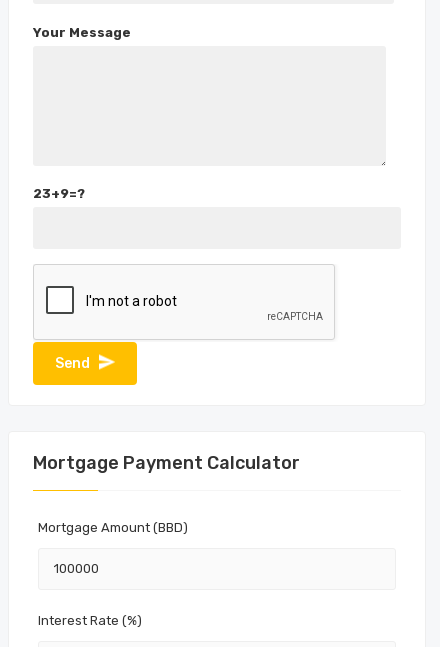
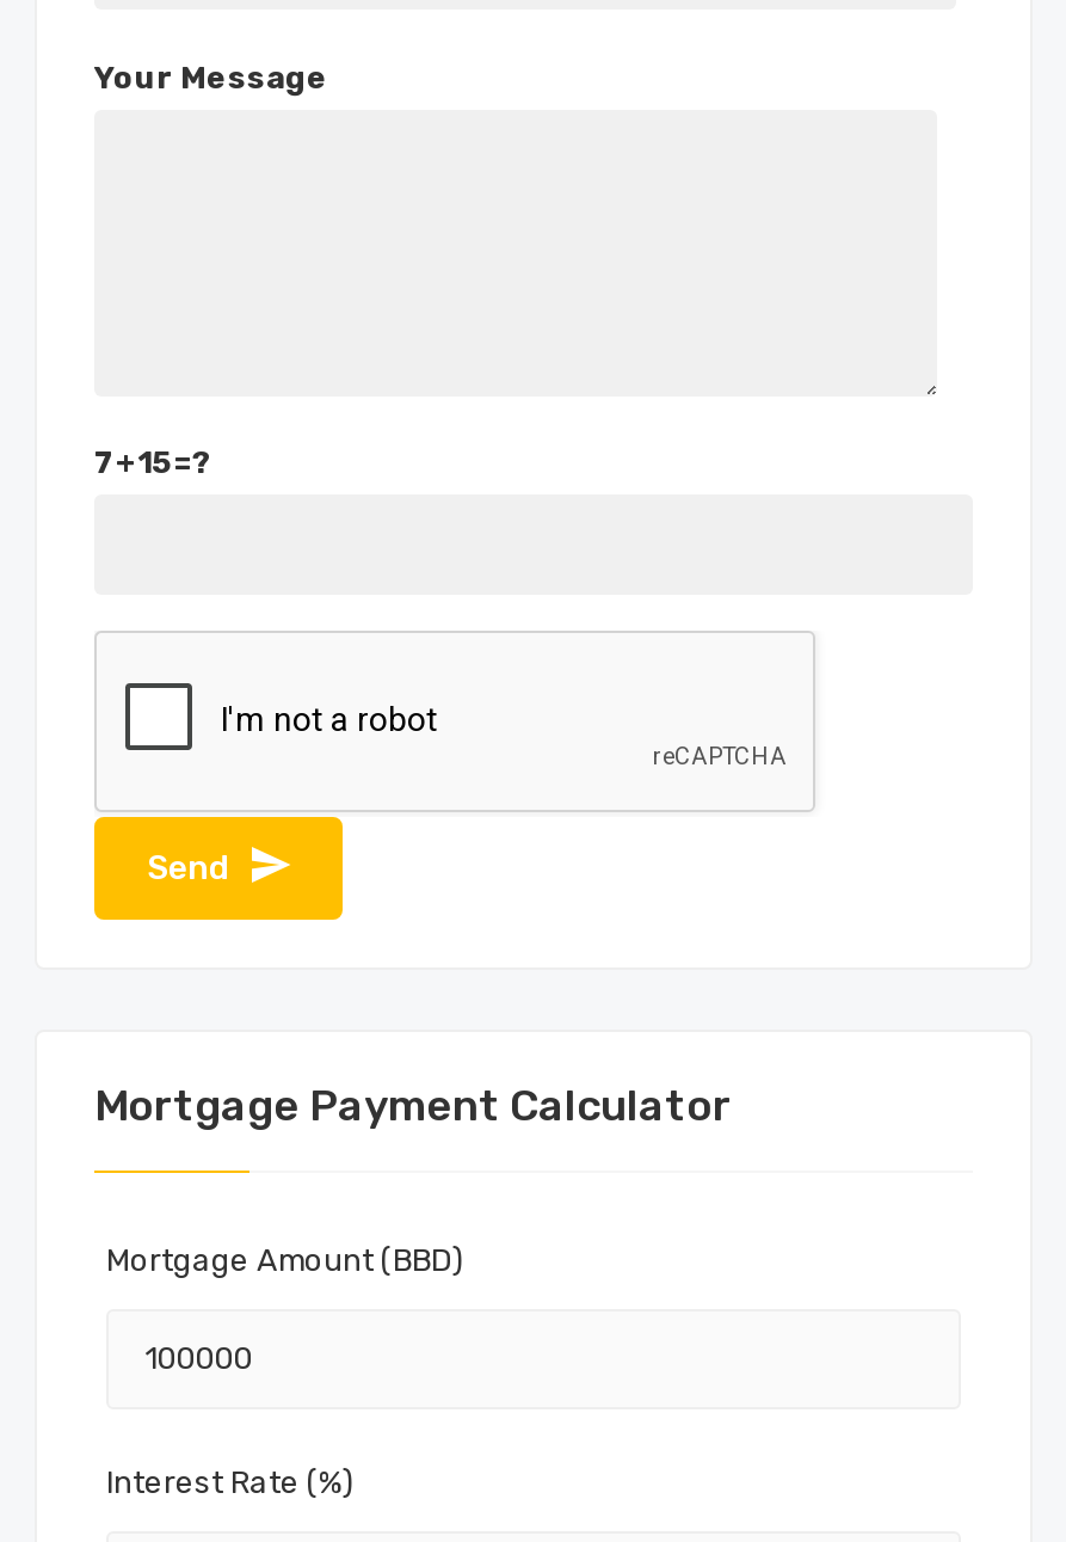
[33,185,85,200] 23+9=? -> [94,443,211,479] 7+15=?

